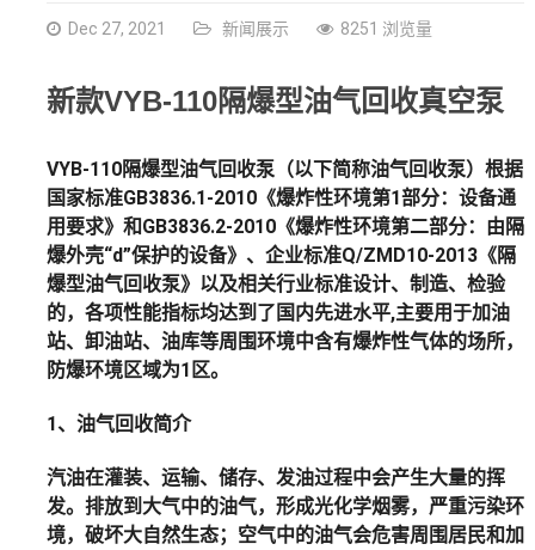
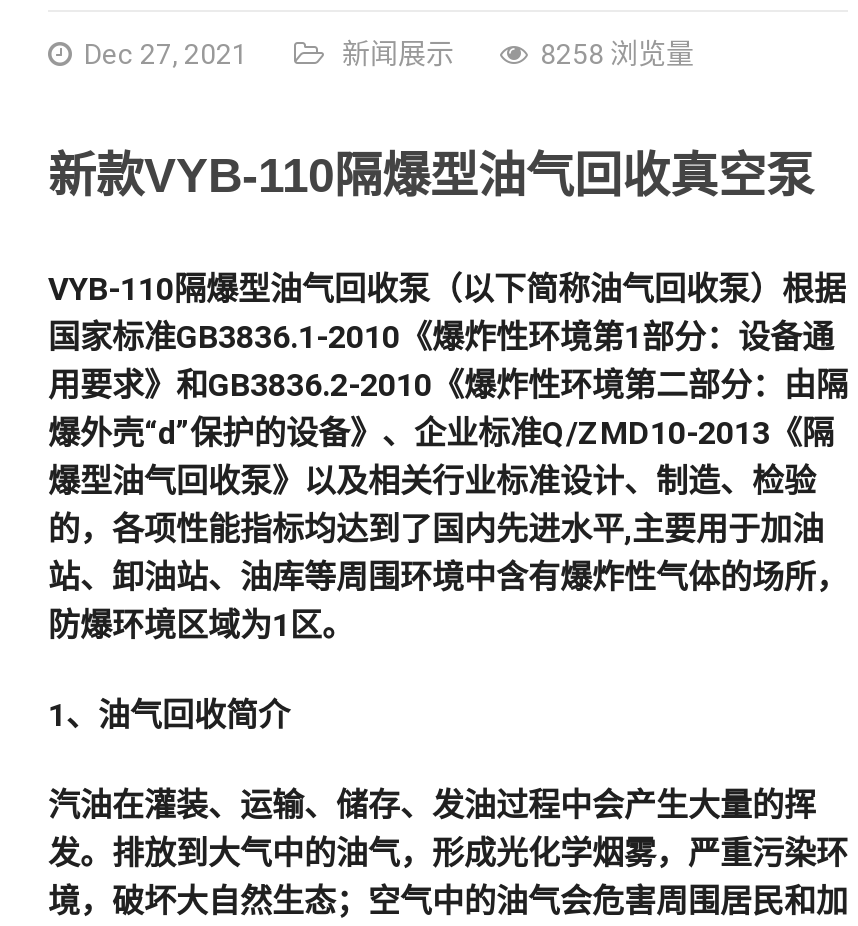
[340,19,432,38] 8251 浏览量 -> [540,38,694,70] 8258 浏览量

